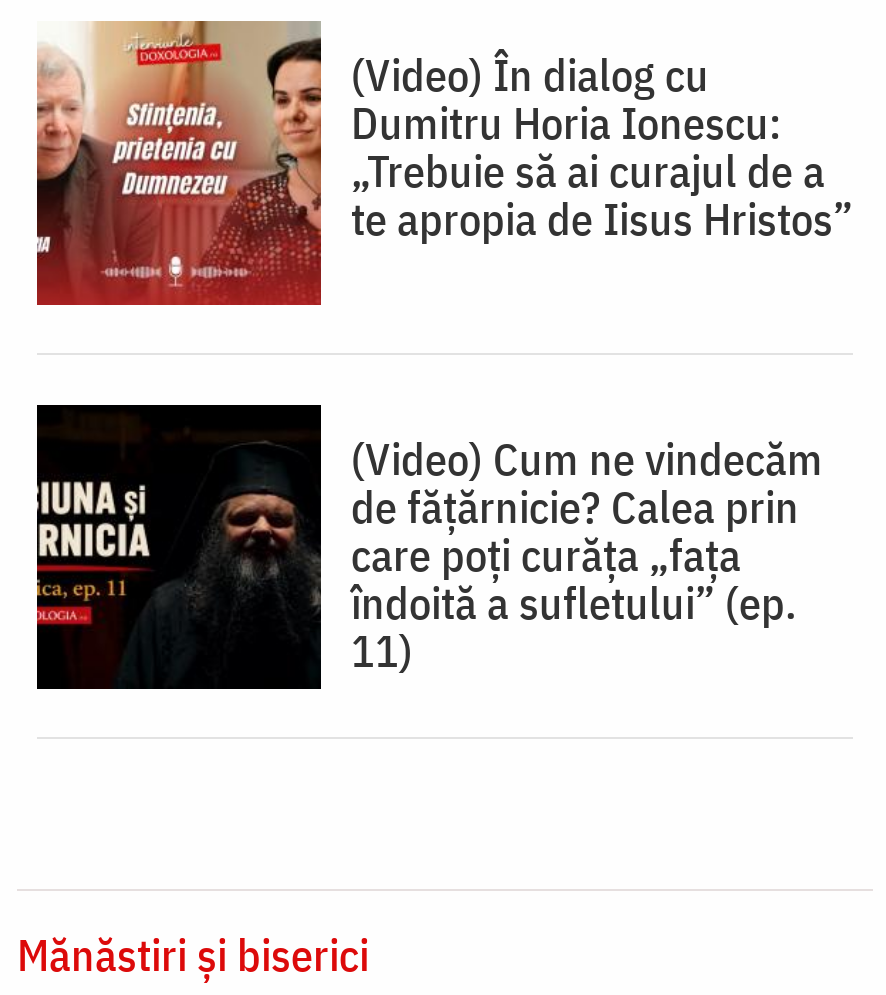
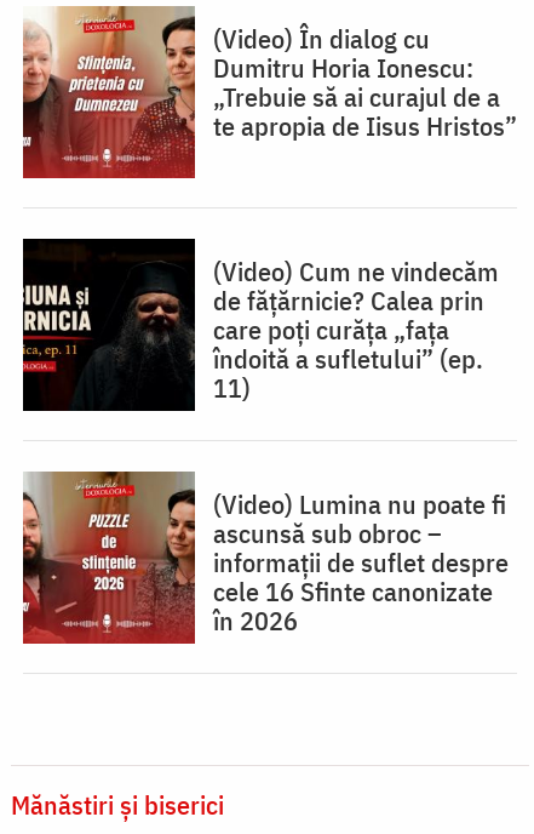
none -> [22,470,509,645] [image] | (Video) Lumina nu poate fi | ascunsă sub obroc – | informații de suflet despre | cele 16 Sfinte canonizate | în 2026

